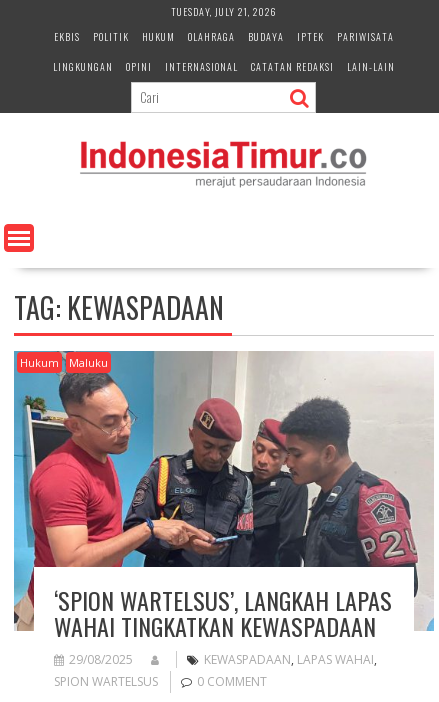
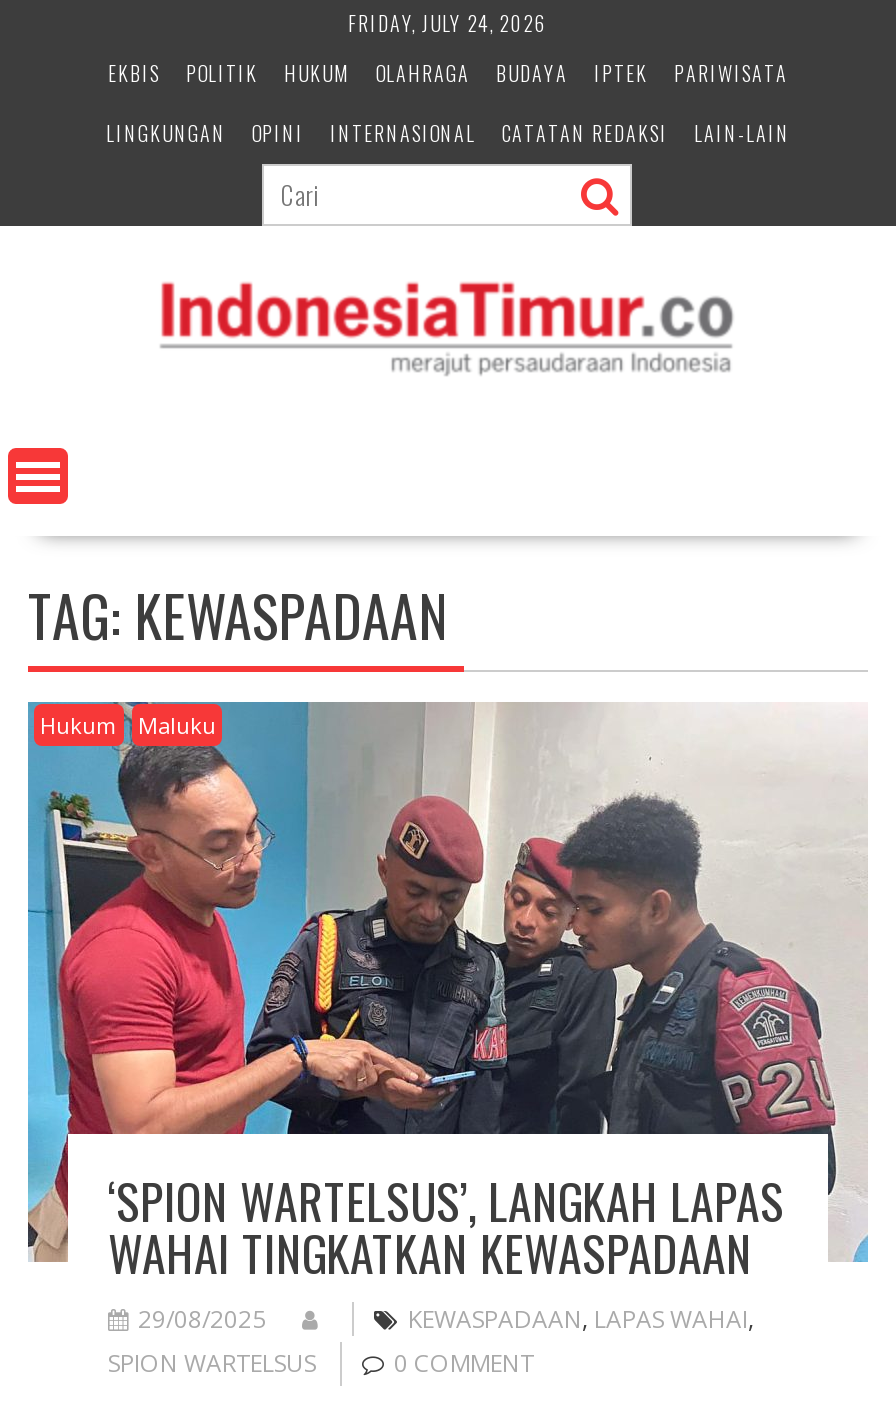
[171,4,277,19] TUESDAY, JULY 21, 2026 -> [348,8,548,38] FRIDAY, JULY 24, 2026

